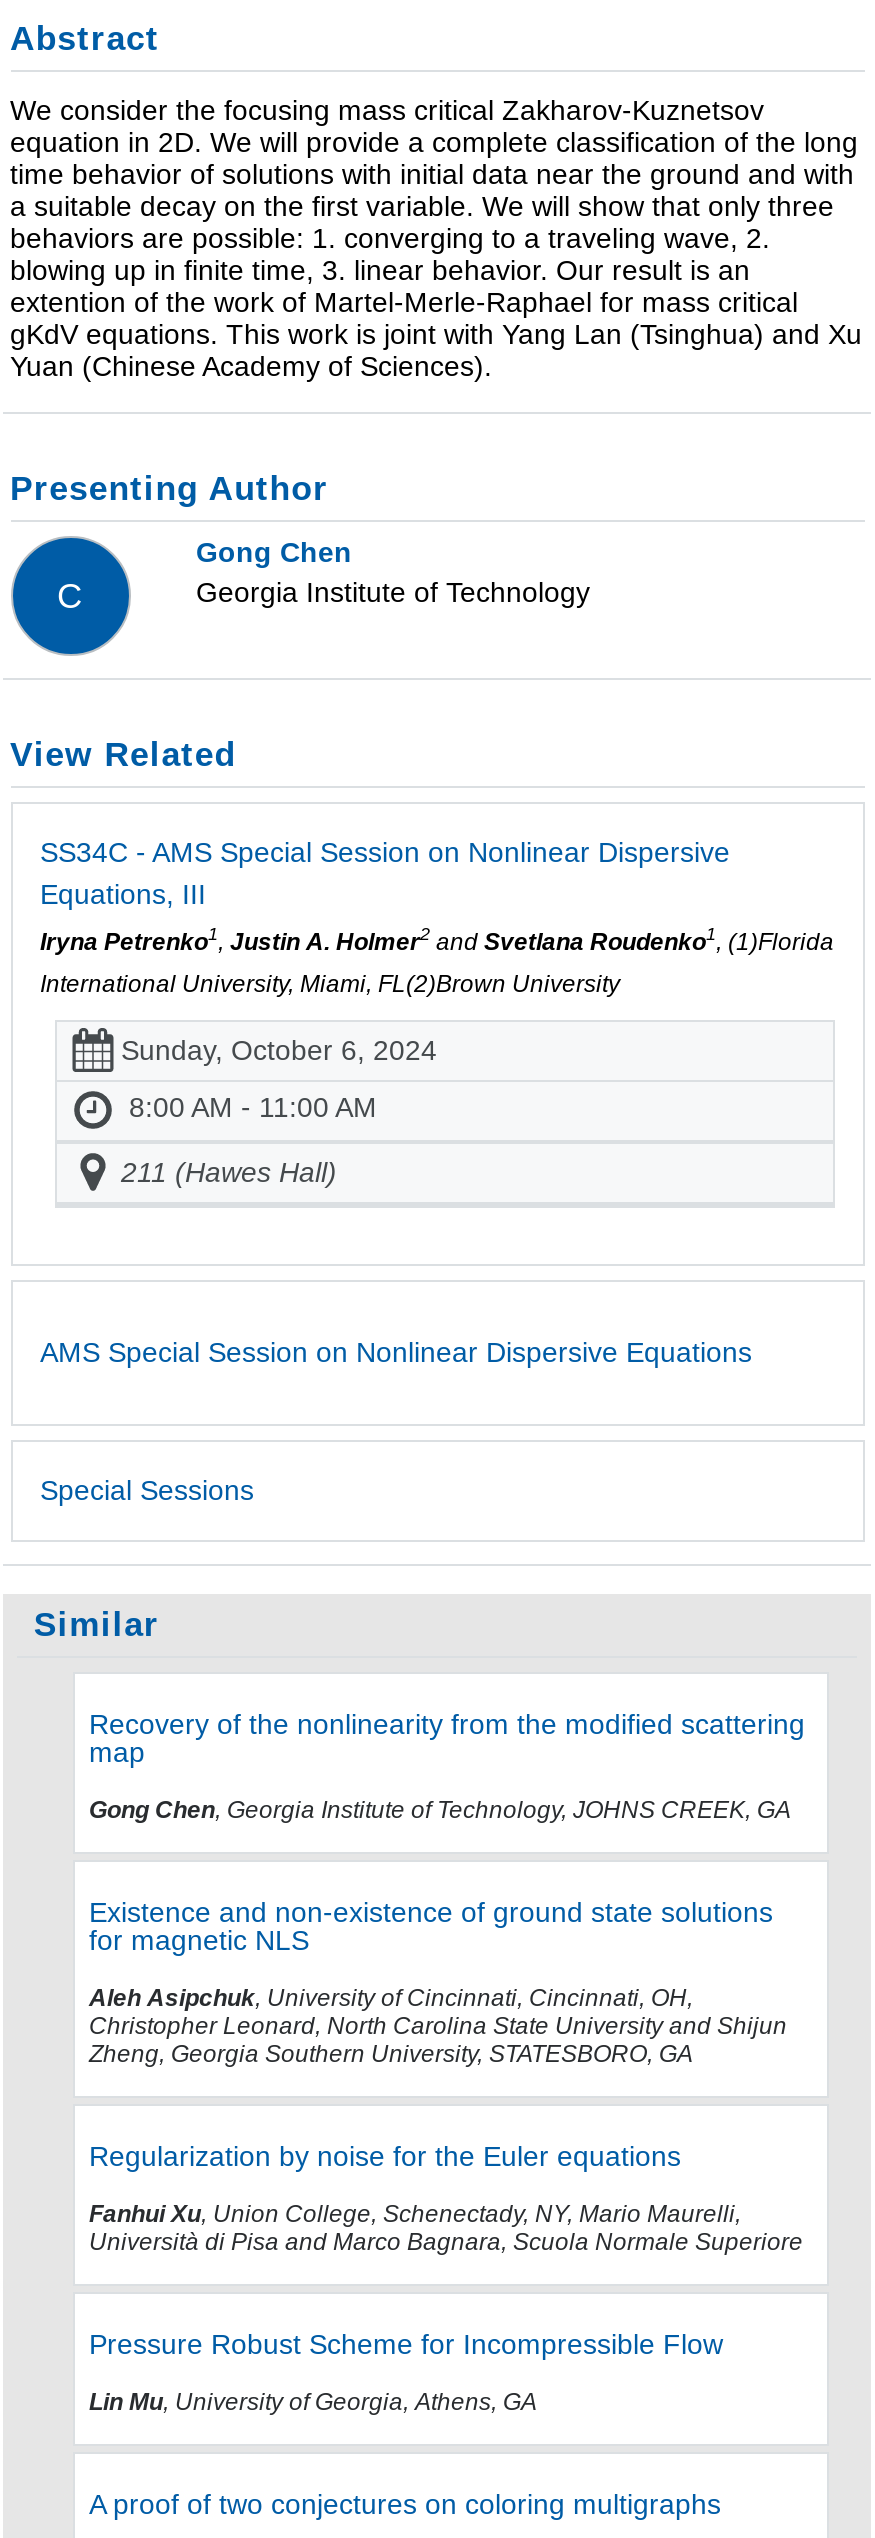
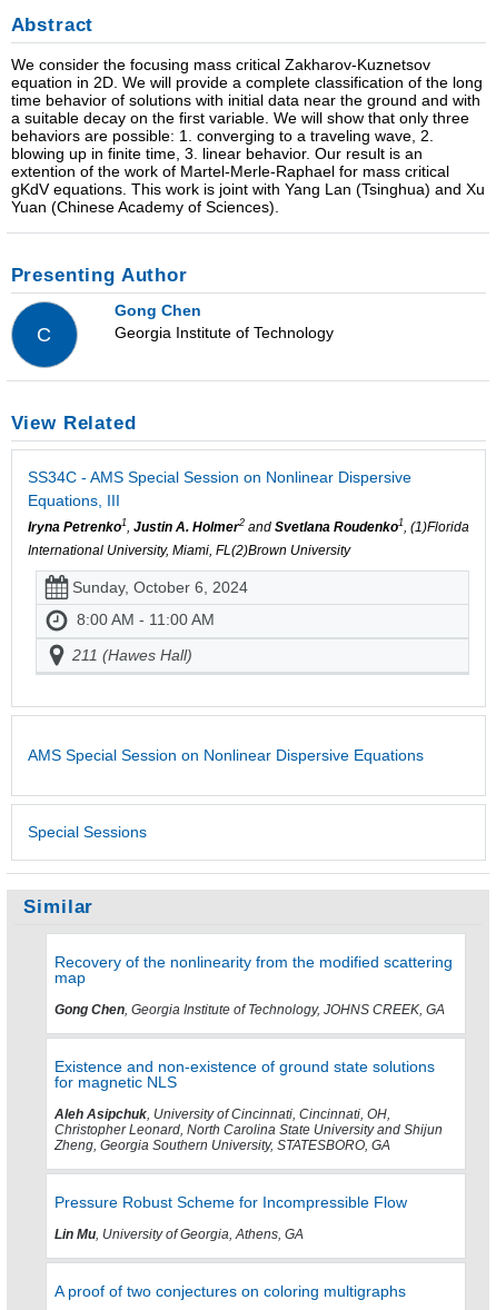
[89,2141,803,2256] Regularization by noise for the Euler equations | Fanhui Xu, Union College, Schenectady, NY, Mario Maurelli, | Università di Pisa and Marco Bagnara, Scuola Normale Superiore -> none

